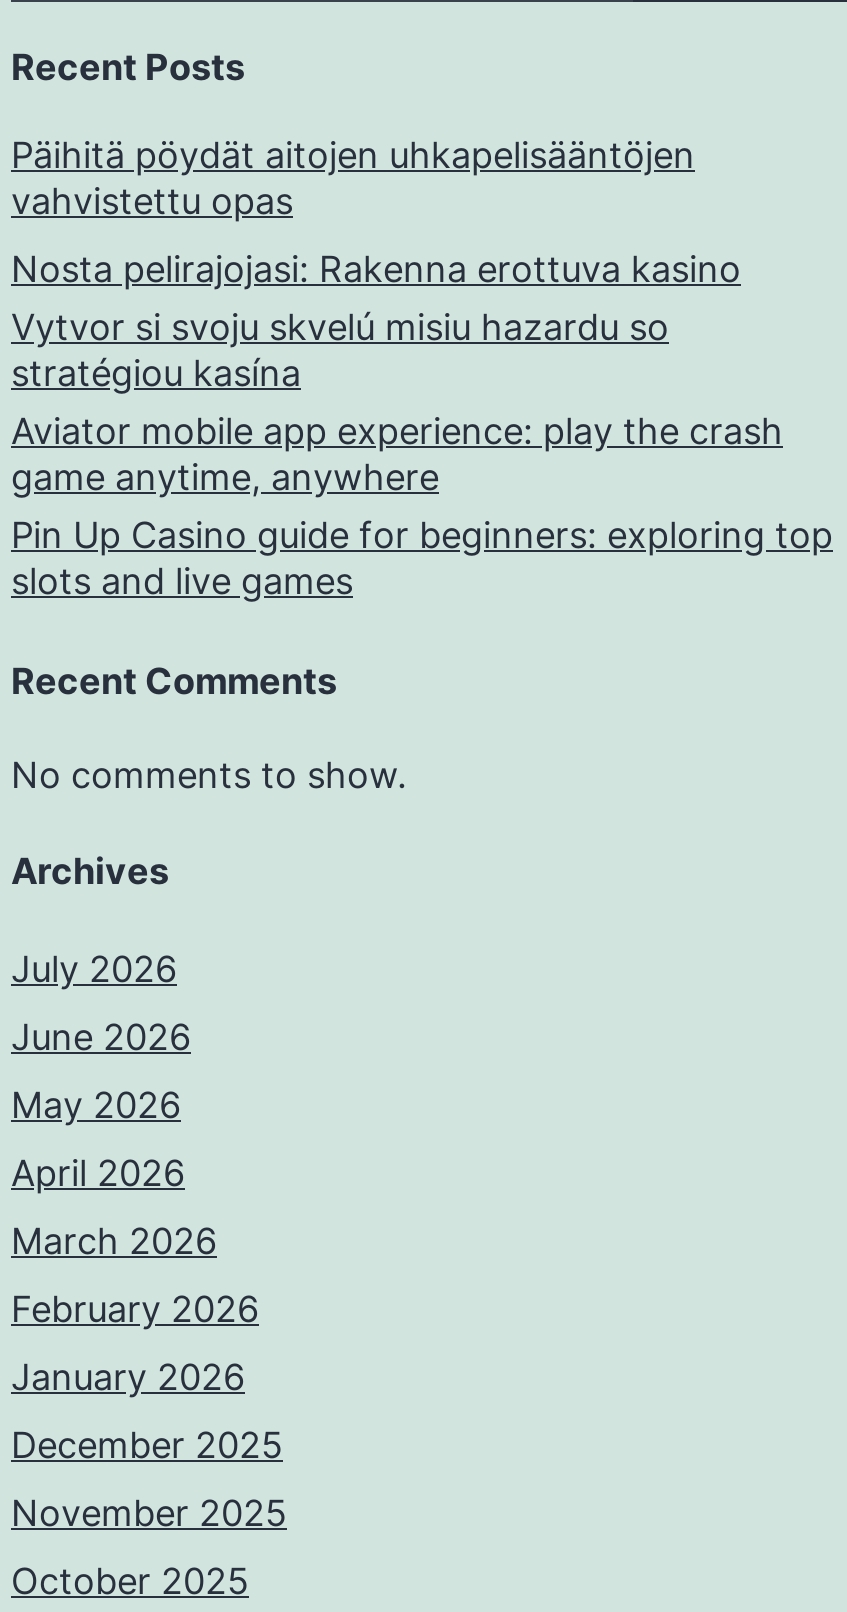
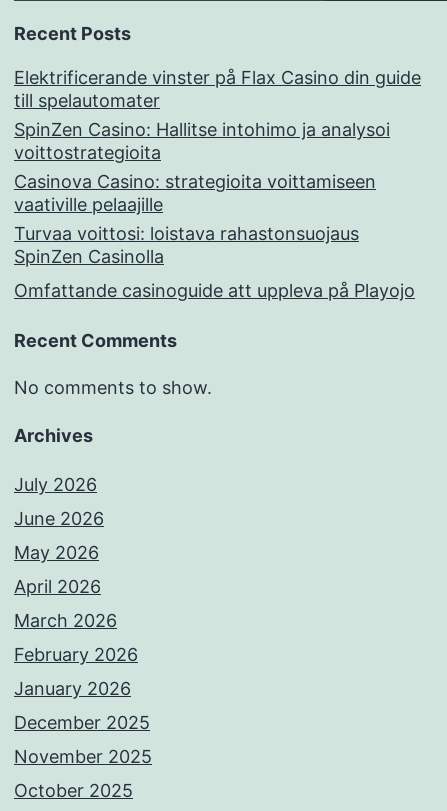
[11,135,695,223] Päihitä pöydät aitojen uhkapelisääntöjen | vahvistettu opas -> [14,67,421,267] Elektrificerande vinster på Flax Casino din guide | till spelautomater | SpinZen Casino: Hallitse intohimo ja analysoi | voittostrategioita | Casinova Casino: strategioita voittamiseen | vaativille pelaajille | Turvaa voittosi: loistava rahastonsuojaus | SpinZen Casinolla
[11,249,833,603] Nosta pelirajojasi: Rakenna erottuva kasino | Vytvor si svoju skvelú misiu hazardu so | stratégiou kasína | Aviator mobile app experience: play the crash | game anytime, anywhere | Pin Up Casino guide for beginners: exploring top | slots and live games -> [14,280,415,301] Omfattande casinoguide att uppleva på Playojo

